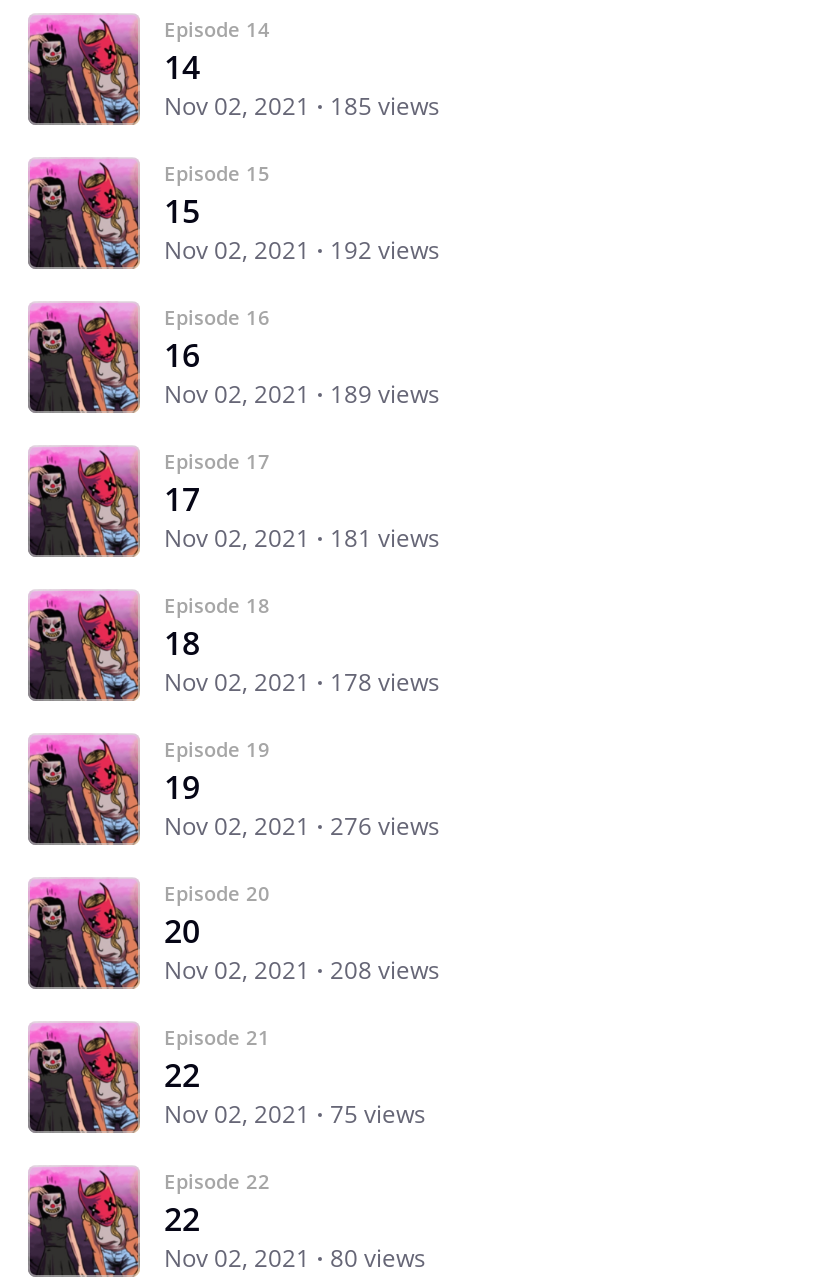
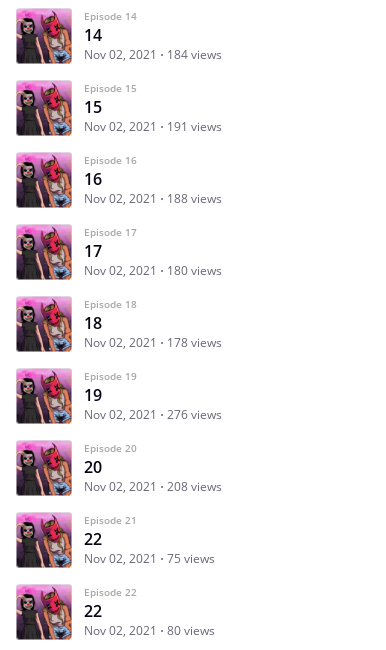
[164,89,440,123] Nov 02, 2021 185 views -> [84,46,222,63] Nov 02, 2021 184 views
[164,233,440,267] Nov 02, 2021 192 views -> [84,118,222,135] Nov 02, 2021 191 views
[164,377,440,411] Nov 02, 2021 189 views -> [84,190,222,207] Nov 02, 2021 188 views
[164,521,440,555] Nov 02, 2021 181 views -> [84,262,222,279] Nov 02, 2021 180 views

